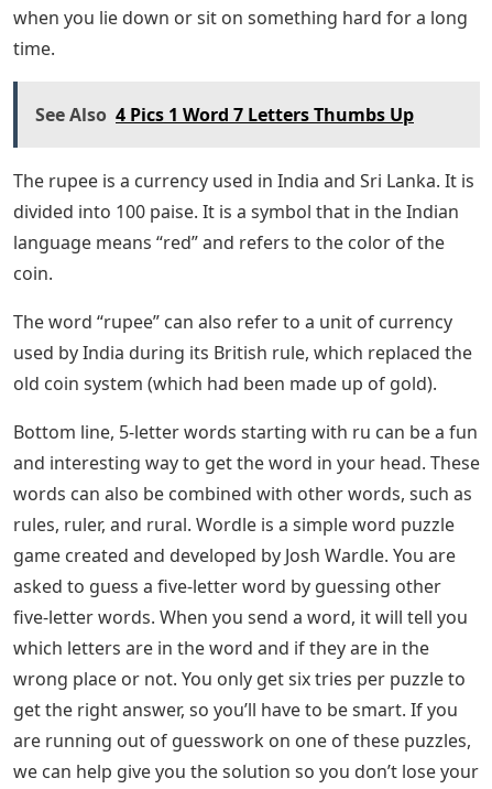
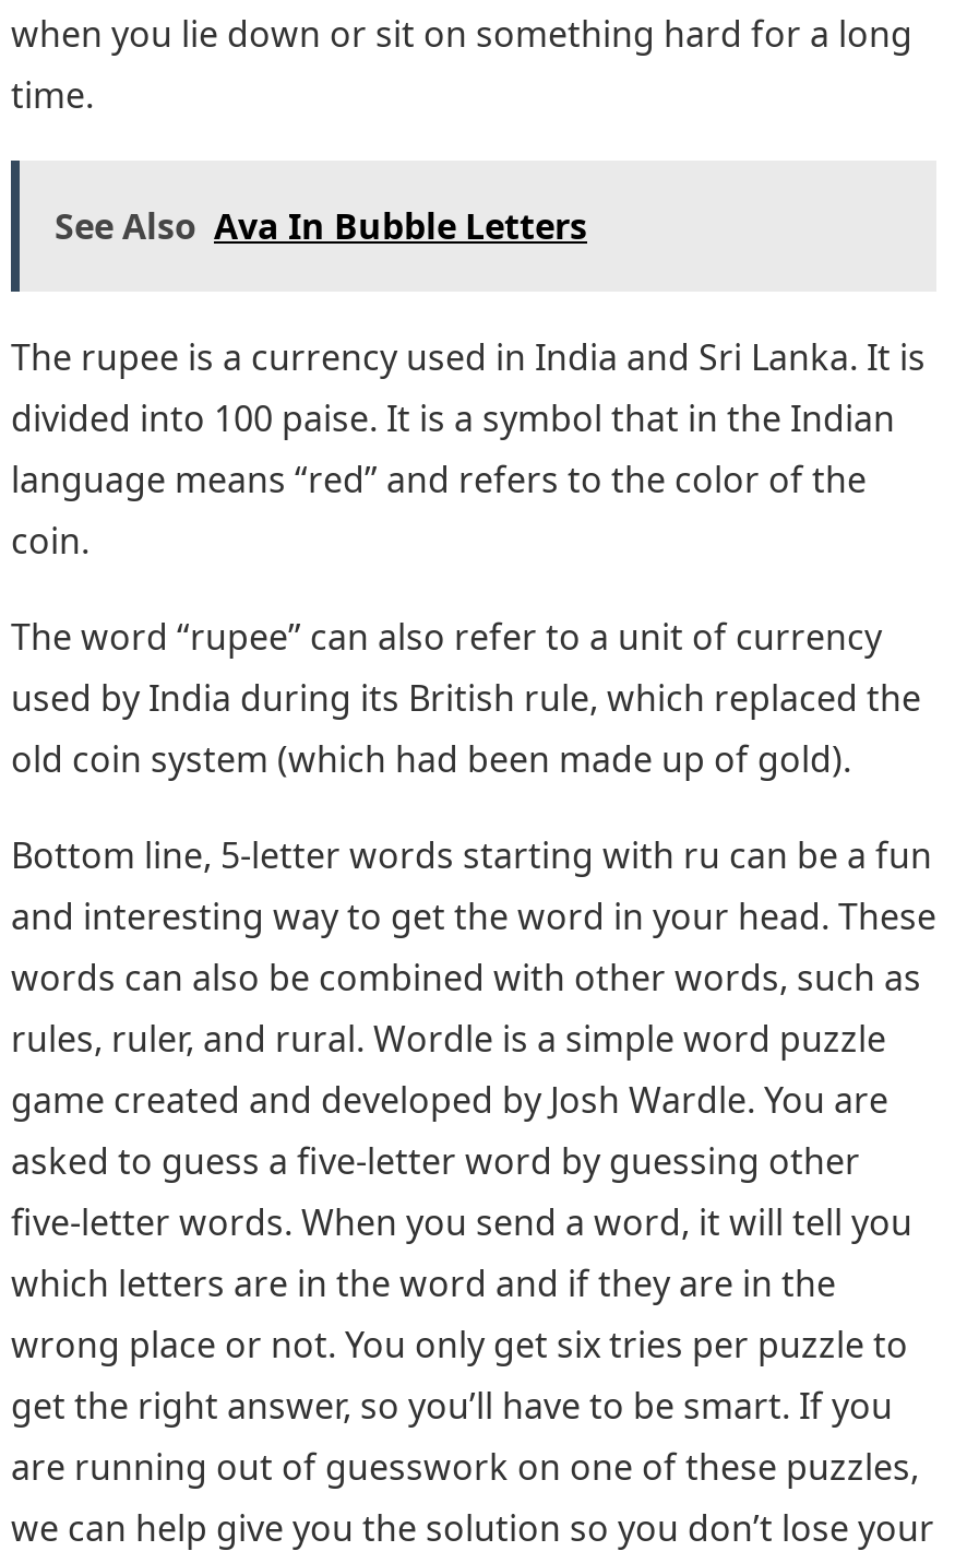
[35,103,414,127] See Also 4 Pics 1 Word 7 Letters Thumbs Up -> [55,202,587,250] See Also Ava In Bubble Letters

